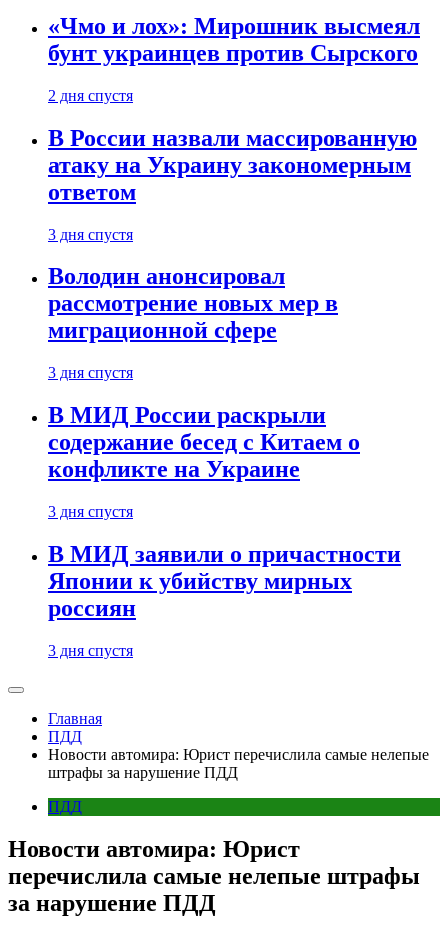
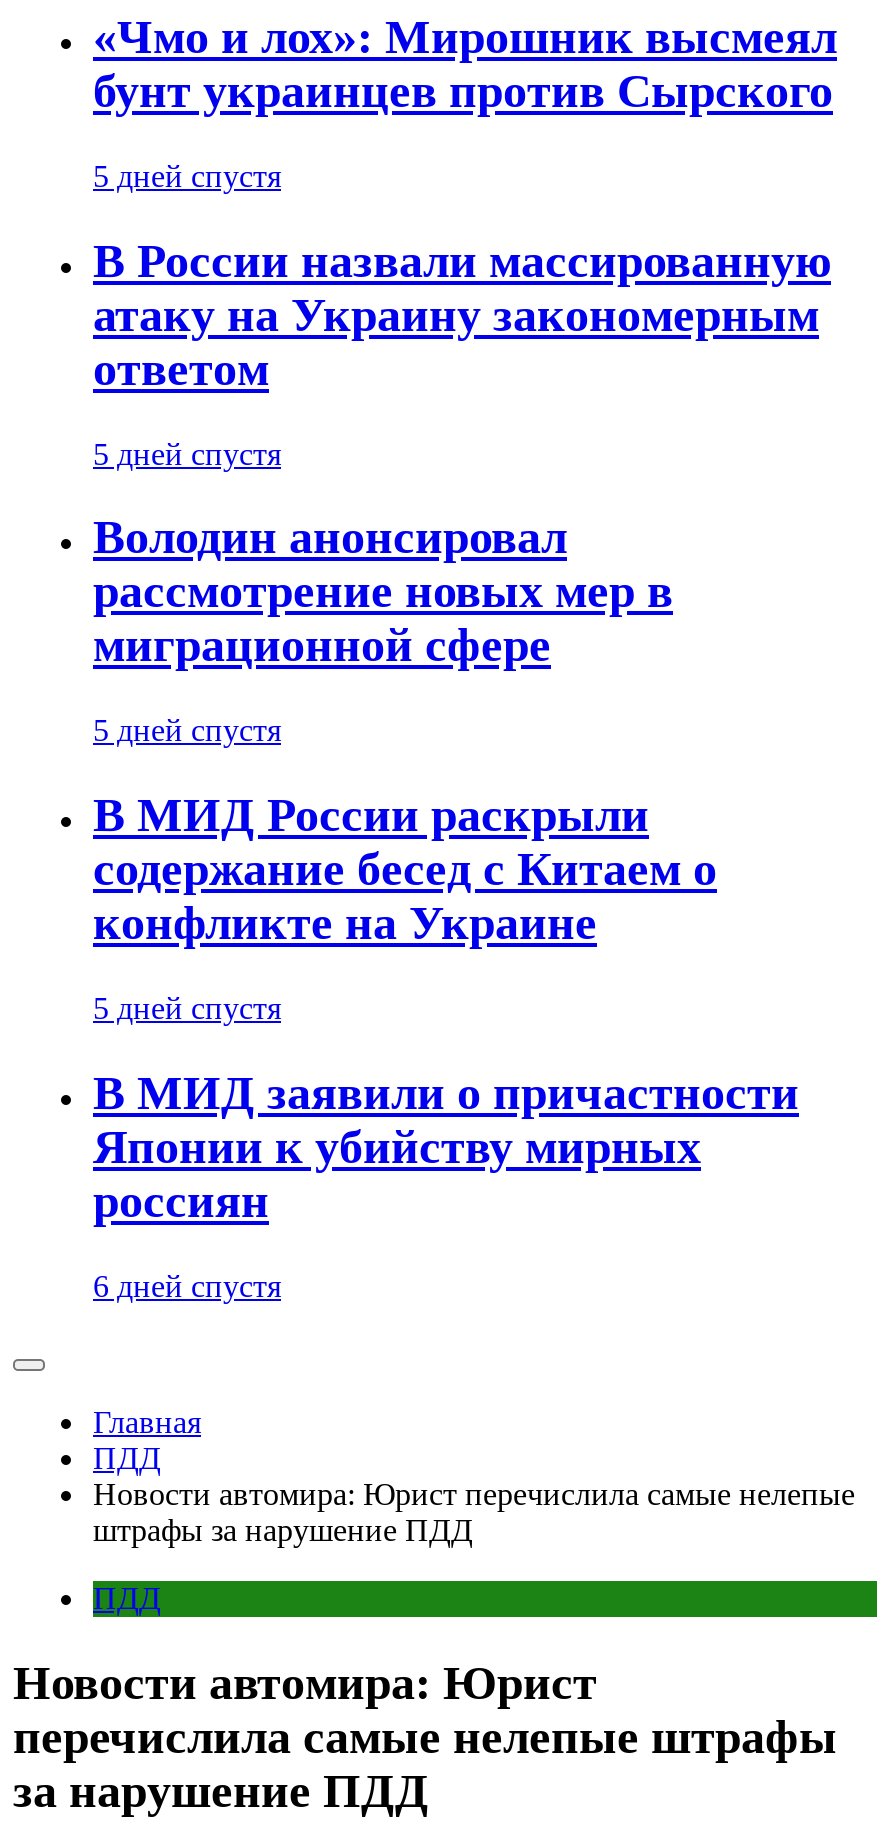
[48,87,133,104] 2 дня спустя -> [93,159,281,193] 5 дней спустя
[48,226,133,243] 3 дня спустя -> [93,436,281,470] 5 дней спустя
[48,364,133,381] 3 дня спустя -> [93,714,281,748] 5 дней спустя
[48,503,133,520] 3 дня спустя -> [93,991,281,1025] 5 дней спустя
[48,642,133,659] 3 дня спустя -> [93,1269,281,1303] 6 дней спустя

